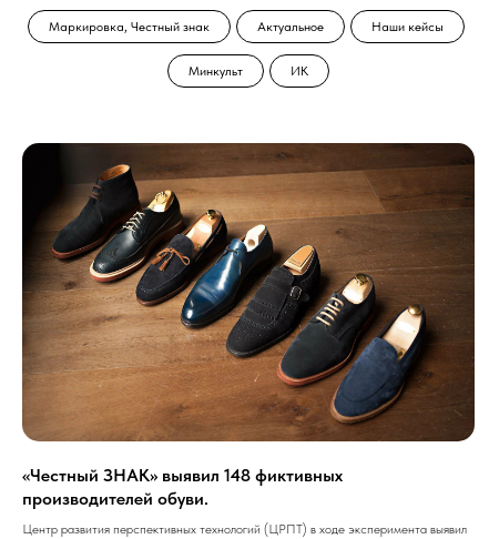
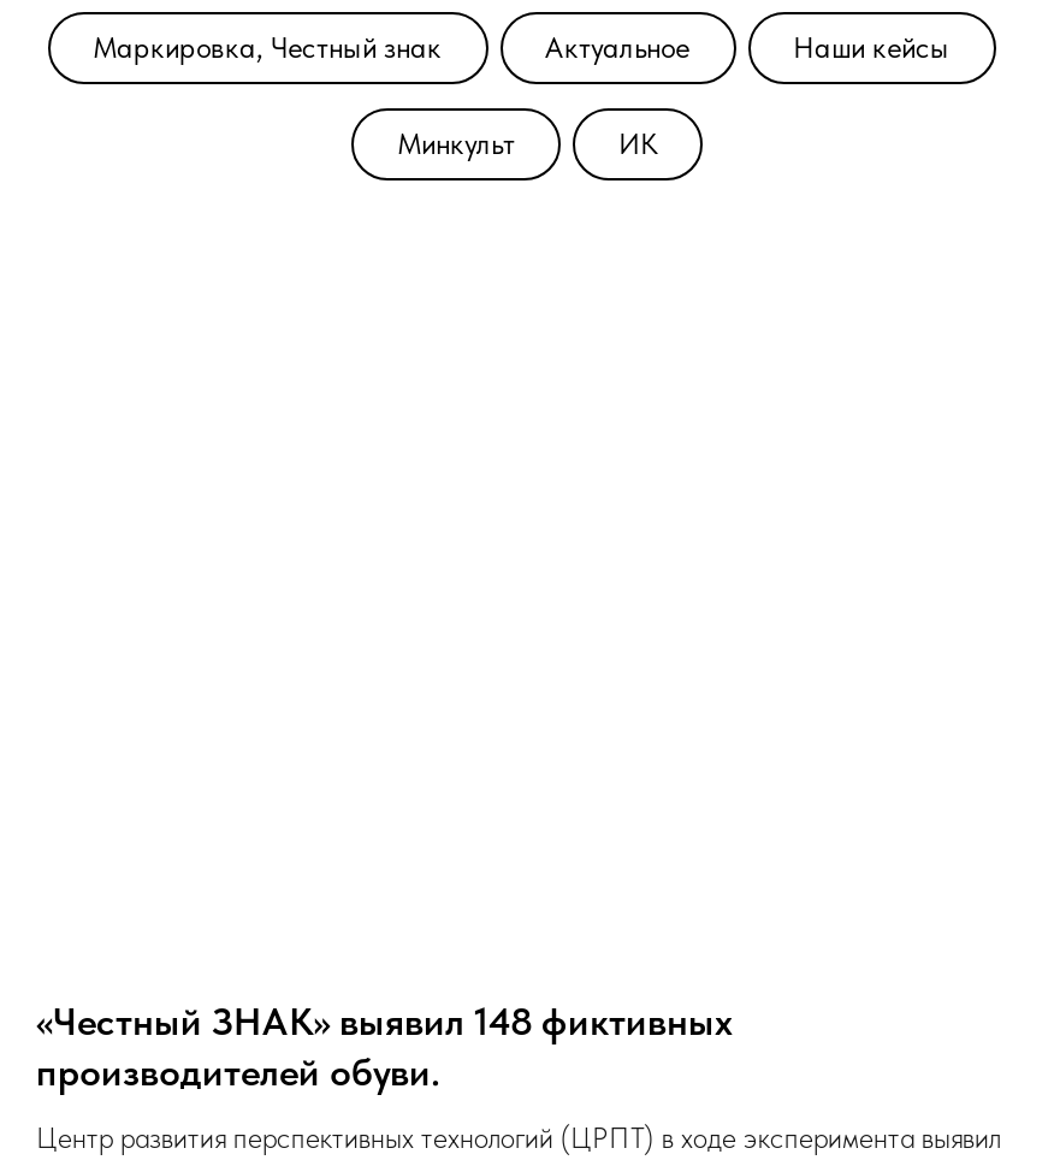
[21,142,476,443] [image] -> none

